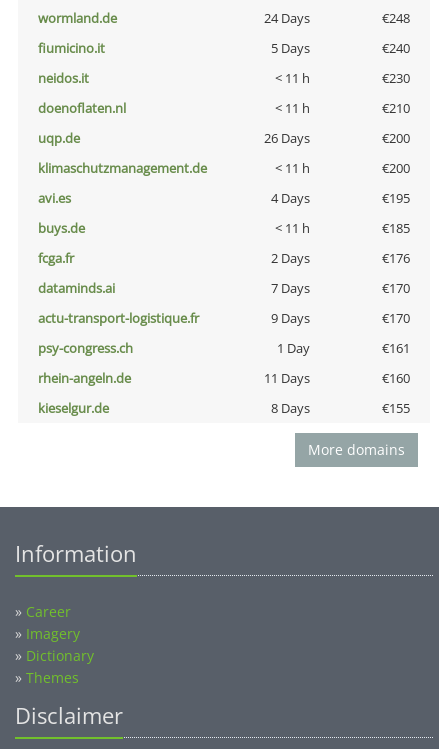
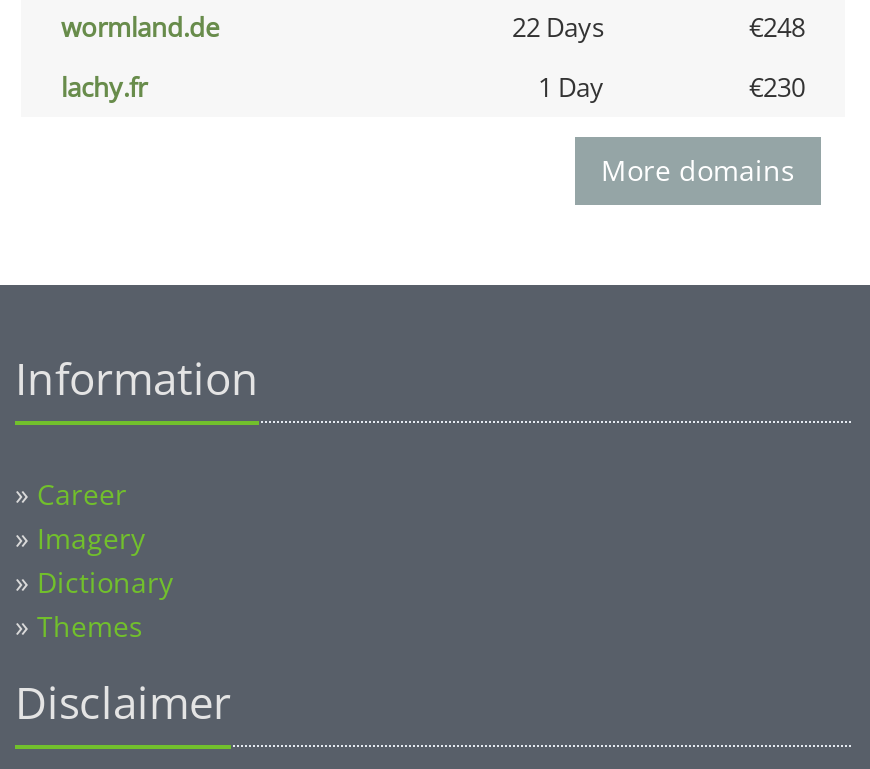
[263,9,309,27] 24 Days -> [512,9,604,45] 22 Days
[38,39,410,87] fiumicino.it | 5 Days | €240 | neidos.it | < 11 h -> [61,69,604,105] lachy.fr | 1 Day
[38,99,410,417] doenoflaten.nl | < 11 h | €210 | uqp.de | 26 Days | €200 | klimaschutzmanagement.de | < 11 h | €200 | avi.es | 4 Days | €195 | buys.de | < 11 h | €185 | fcga.fr | 2 Days | €176 | dataminds.ai | 7 Days | €170 | actu-transport-logistique.fr | 9 Days | €170 | psy-congress.ch | 1 Day | €161 | rhein-angeln.de | 11 Days | €160 | kieselgur.de | 8 Days | €155 -> none

